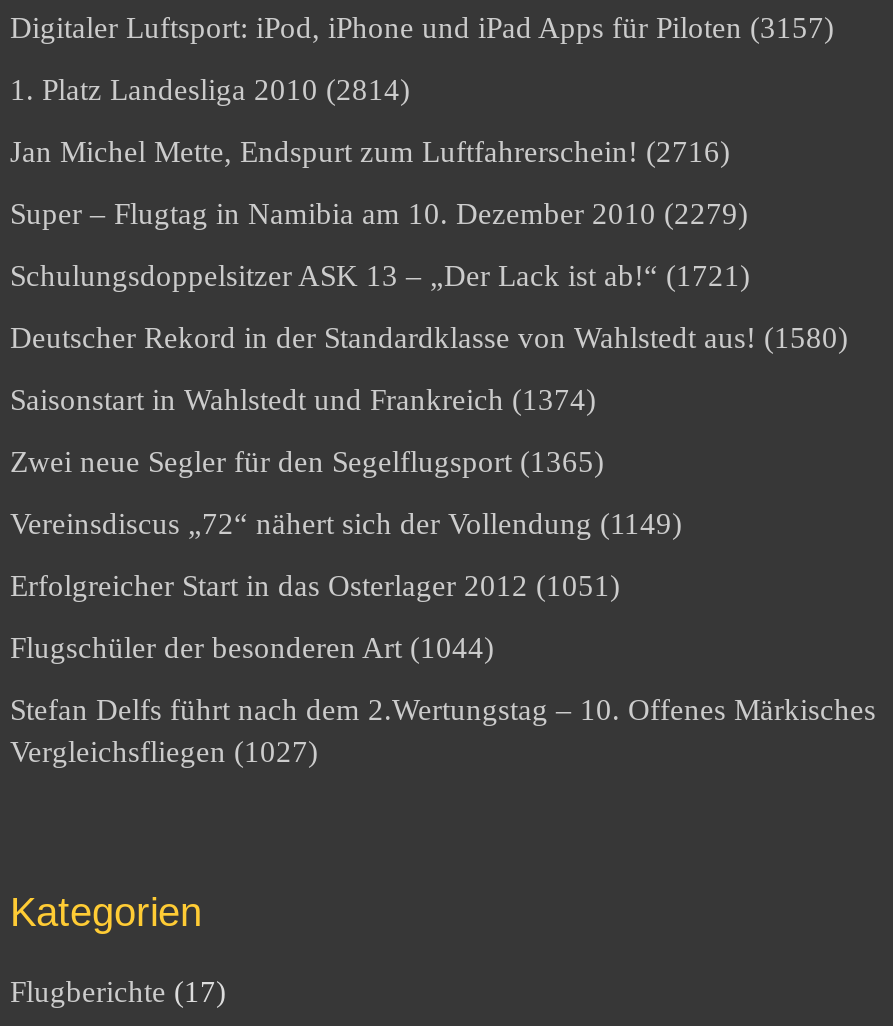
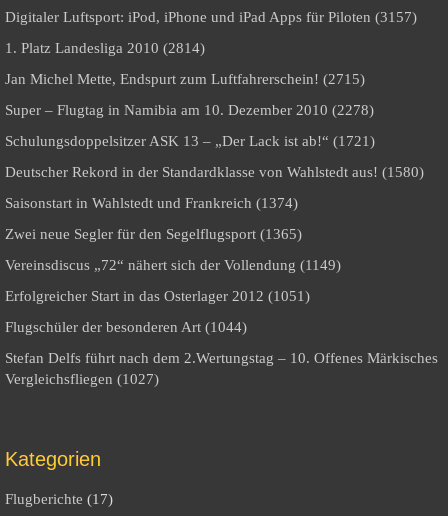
[10,137,730,169] Jan Michel Mette, Endspurt zum Luftfahrerschein! (2716) -> [5,71,365,87] Jan Michel Mette, Endspurt zum Luftfahrerschein! (2715)
[10,199,748,231] Super – Flugtag in Namibia am 10. Dezember 2010 (2279) -> [5,102,374,118] Super – Flugtag in Namibia am 10. Dezember 2010 (2278)

